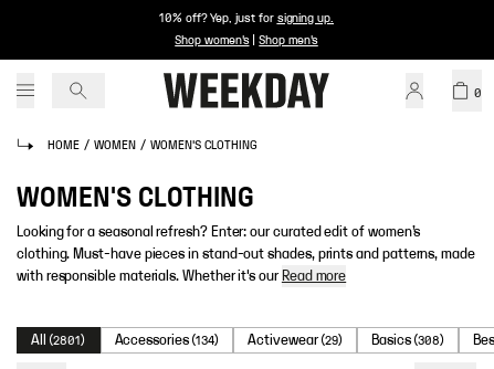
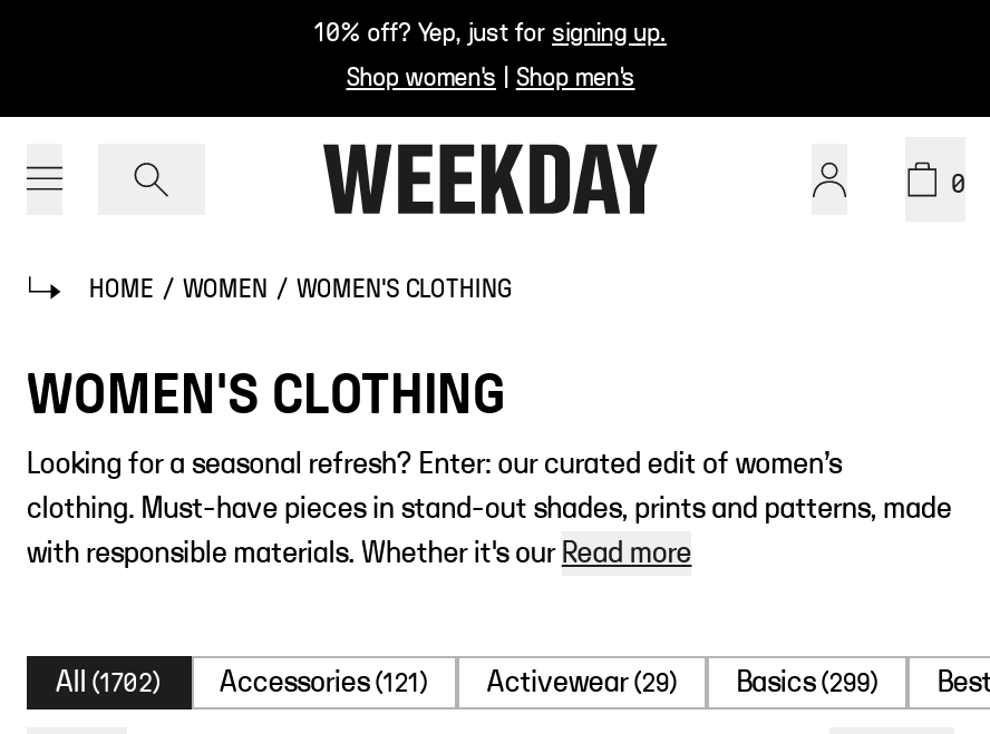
[31,333,86,348] All (2801) -> [56,667,162,698] All (1702)
[114,333,219,348] Accessories (134) -> [220,667,429,698] Accessories (121)
[372,333,445,348] Basics (308) -> [736,667,879,698] Basics (299)

